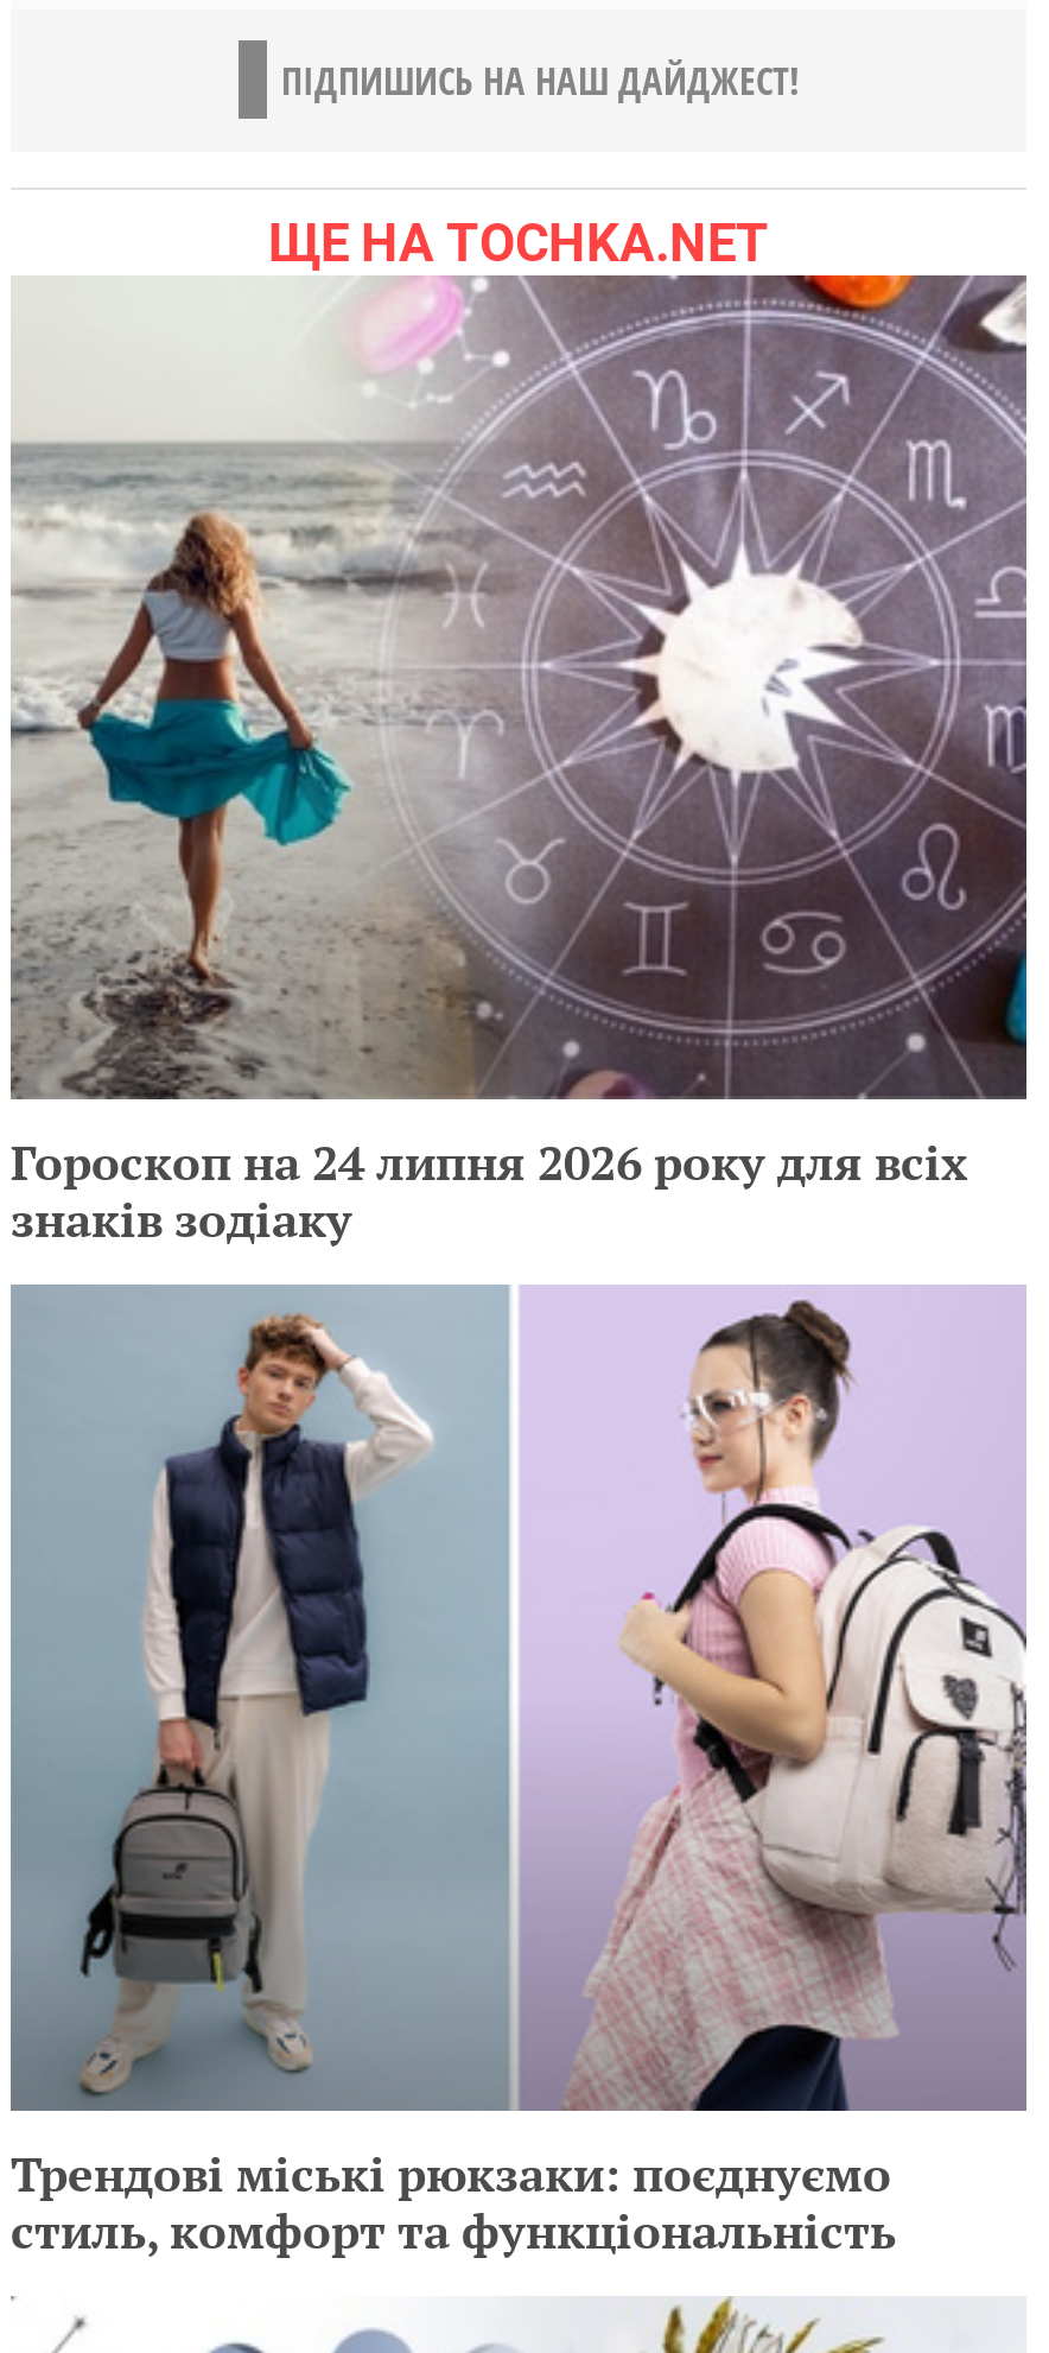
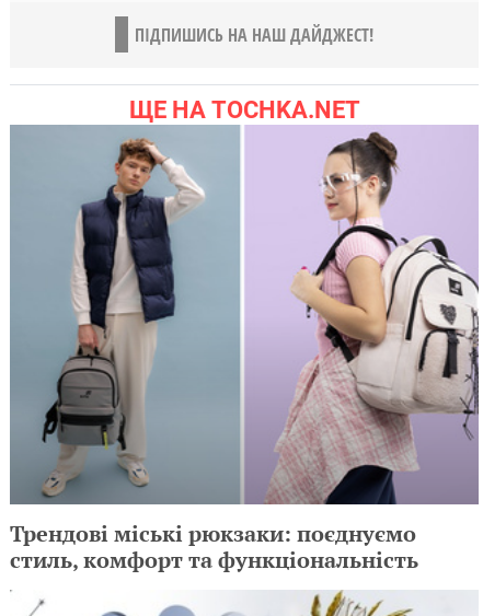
[11,273,1029,1252] [image] | Гороскоп на 24 липня 2026 року для всіх | знаків зодіаку -> none

